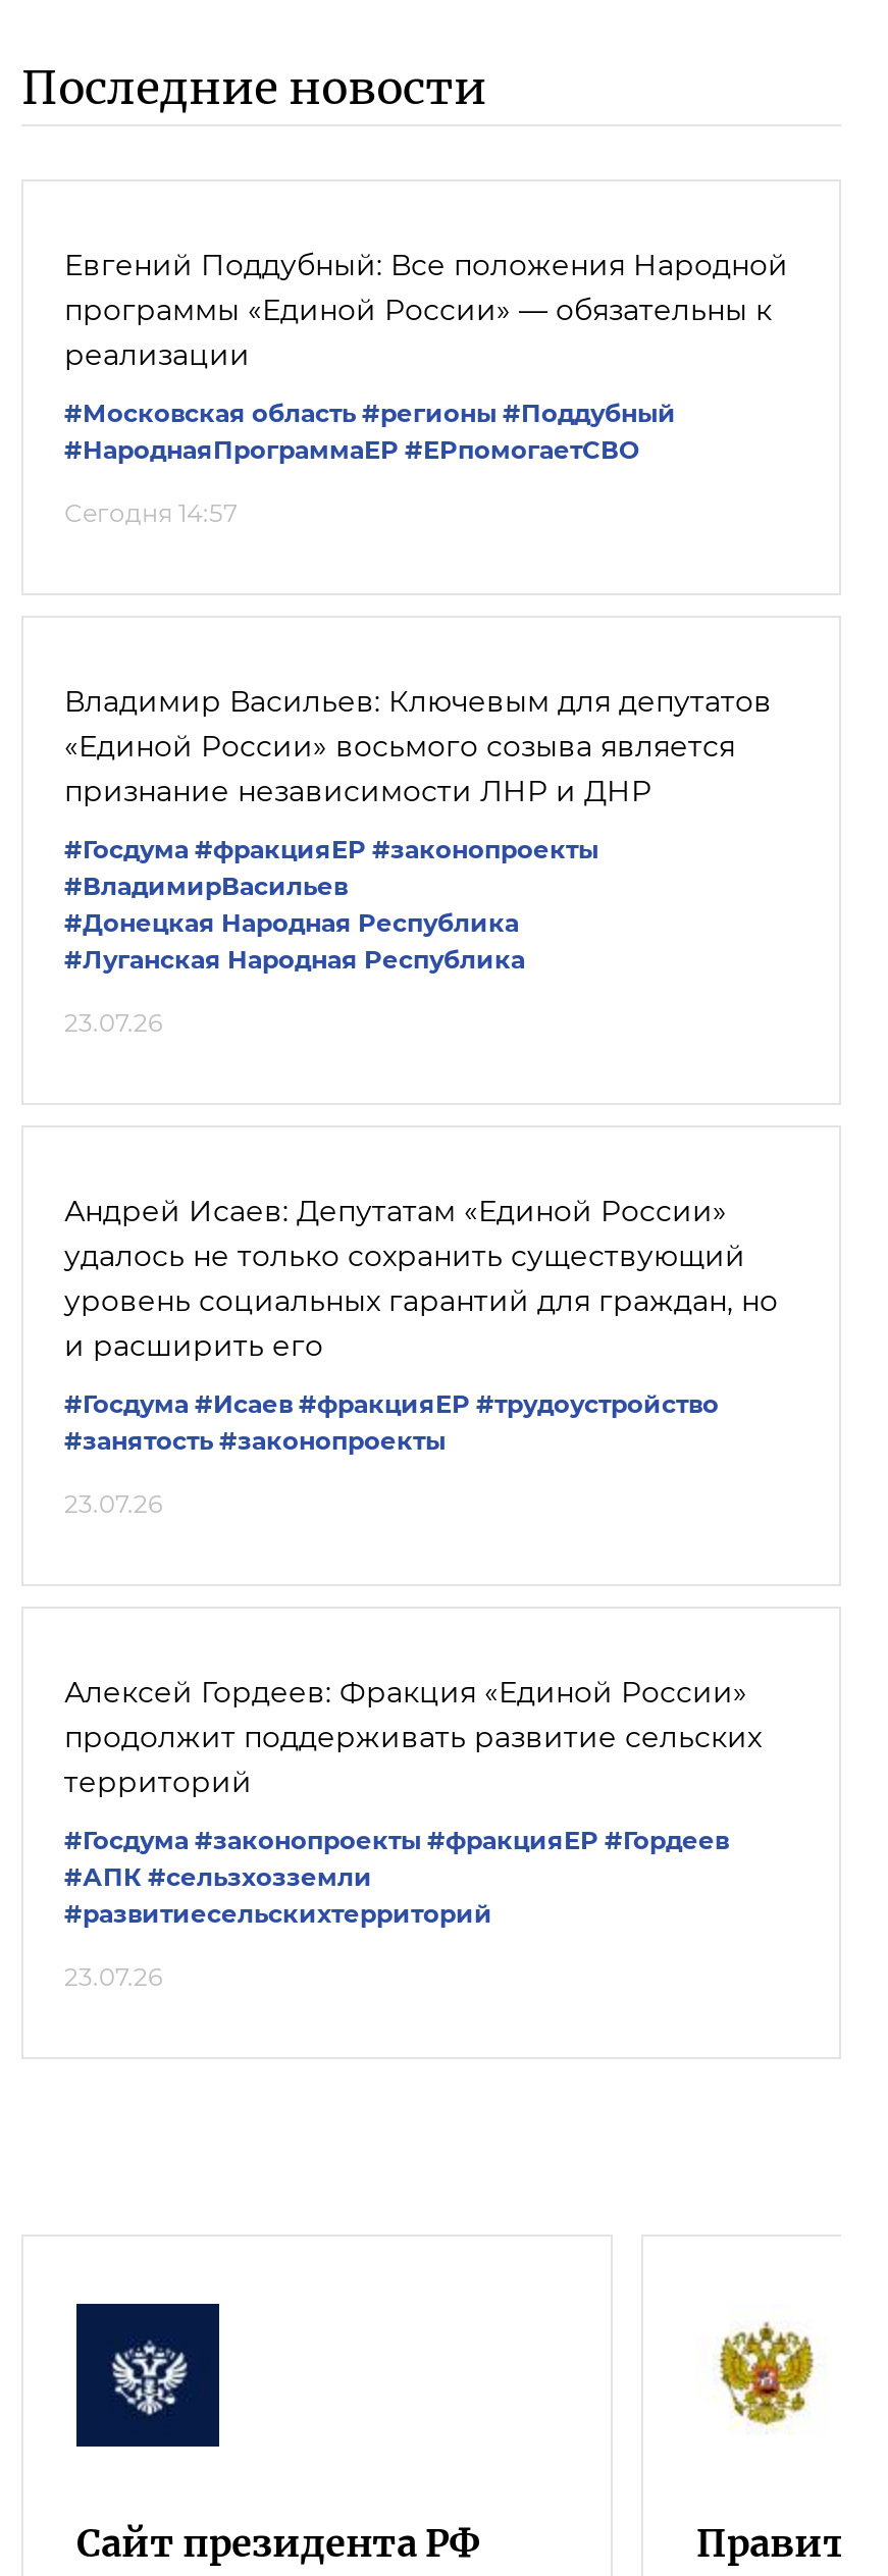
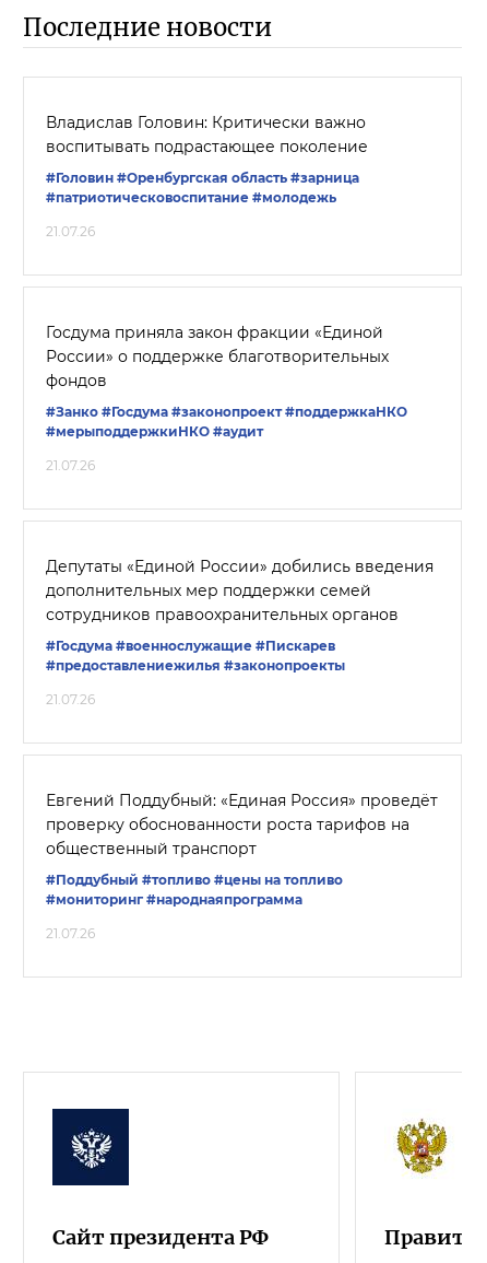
[64,247,788,373] Евгений Поддубный: Все положения Народной | программы «Единой России» — обязательны к | реализации -> [46,113,368,156] Владислав Головин: Критически важно | воспитывать подрастающее поколение
[64,398,676,465] #Московская область #регионы #Поддубный | #НароднаяПрограммаЕР #ЕРпомогаетСВО -> [46,169,359,206] #Головин #Оренбургская область #зарница | #патриотическовоспитание #молодежь
[64,497,238,528] Сегодня 14:57 -> [46,223,95,239] 21.07.26
[64,683,772,809] Владимир Васильев: Ключевым для депутатов | «Единой России» восьмого созыва является | признание независимости ЛНР и ДНР -> [46,323,389,390] Госдума приняла закон фракции «Единой | России» о поддержке благотворительных | фондов
[64,834,598,975] #Госдума #фракцияЕР #законопроекты | #ВладимирВасильев | #Донецкая Народная Республика | #Луганская Народная Республика -> [46,404,407,440] #Занко #Госдума #законопроект #поддержкаНКО | #мерыподдержкиНКО #аудит
[64,1007,162,1038] 23.07.26 -> [46,457,95,473] 21.07.26
[64,1193,778,1364] Андрей Исаев: Депутатам «Единой России» | удалось не только сохранить существующий | уровень социальных гарантий для граждан, но | и расширить его -> [46,557,433,624] Депутаты «Единой России» добились введения | дополнительных мер поддержки семей | сотрудников правоохранительных органов
[64,1388,719,1456] #Госдума #Исаев #фракцияЕР #трудоустройство | #занятость #законопроекты -> [46,638,345,674] #Госдума #военнослужащие #Пискарев | #предоставлениежилья #законопроекты
[64,1488,162,1519] 23.07.26 -> [46,691,95,707] 21.07.26
[64,1674,762,1800] Алексей Гордеев: Фракция «Единой России» | продолжит поддерживать развитие сельских | территорий -> [46,791,438,858] Евгений Поддубный: «Единая Россия» проведёт | проверку обоснованности роста тарифов на | общественный транспорт
[64,1825,729,1929] #Госдума #законопроекты #фракцияЕР #Гордеев | #АПК #сельзхозземли | #развитиесельскихтерриторий -> [46,872,343,908] #Поддубный #топливо #цены на топливо | #мониторинг #народнаяпрограмма
[64,1961,162,1992] 23.07.26 -> [46,925,95,942] 21.07.26

